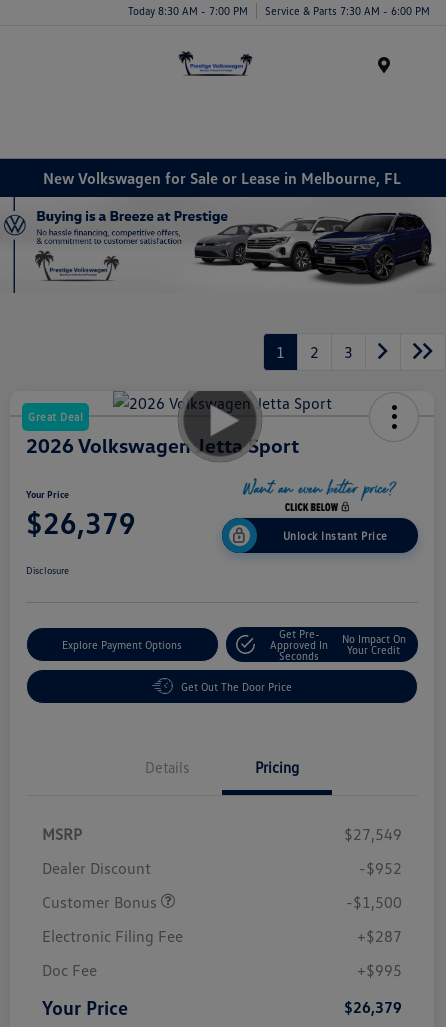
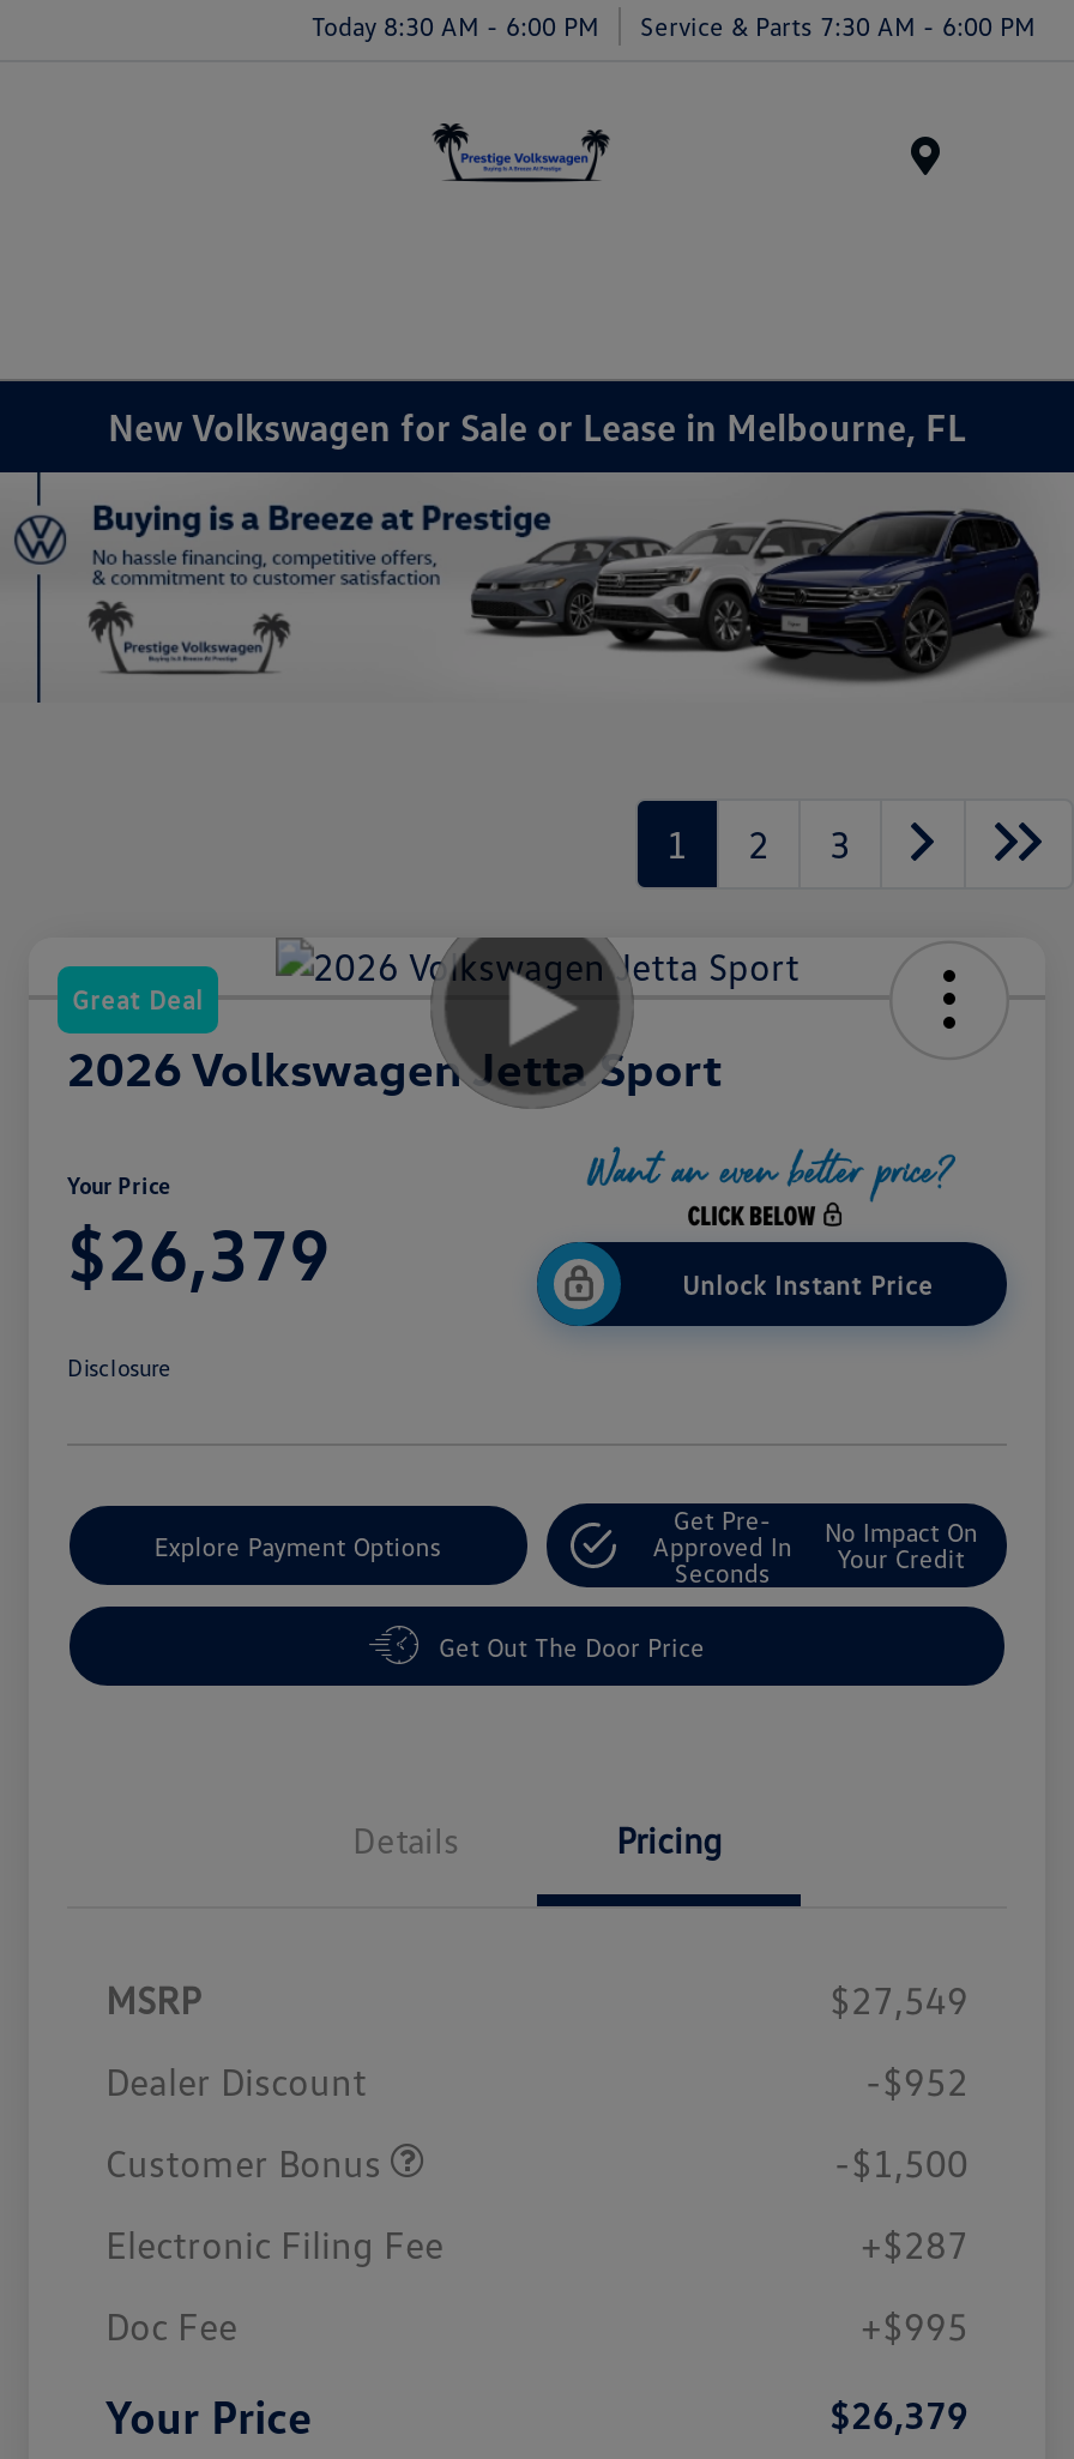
[128,3,430,16] Today 8:30 AM - 7:00 PM Service & Parts 7:30 AM - 6:00 PM -> [312,8,1036,40] Today 8:30 AM - 6:00 PM Service & Parts 7:30 AM - 6:00 PM

